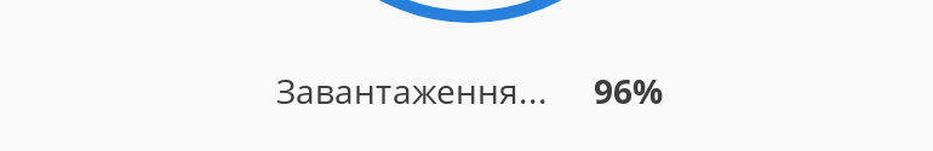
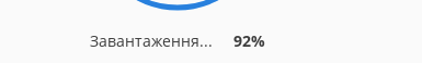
[276,66,664,112] Завантаження... 96% -> [90,30,265,51] Завантаження... 92%

